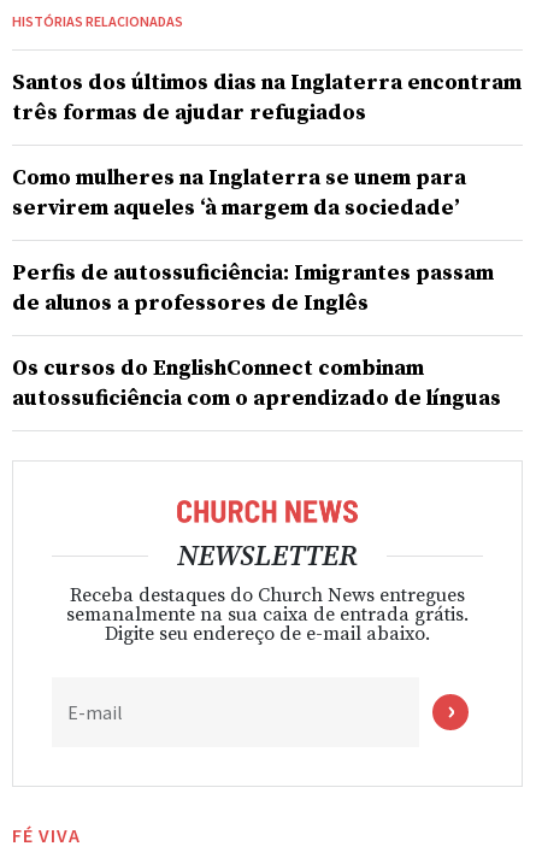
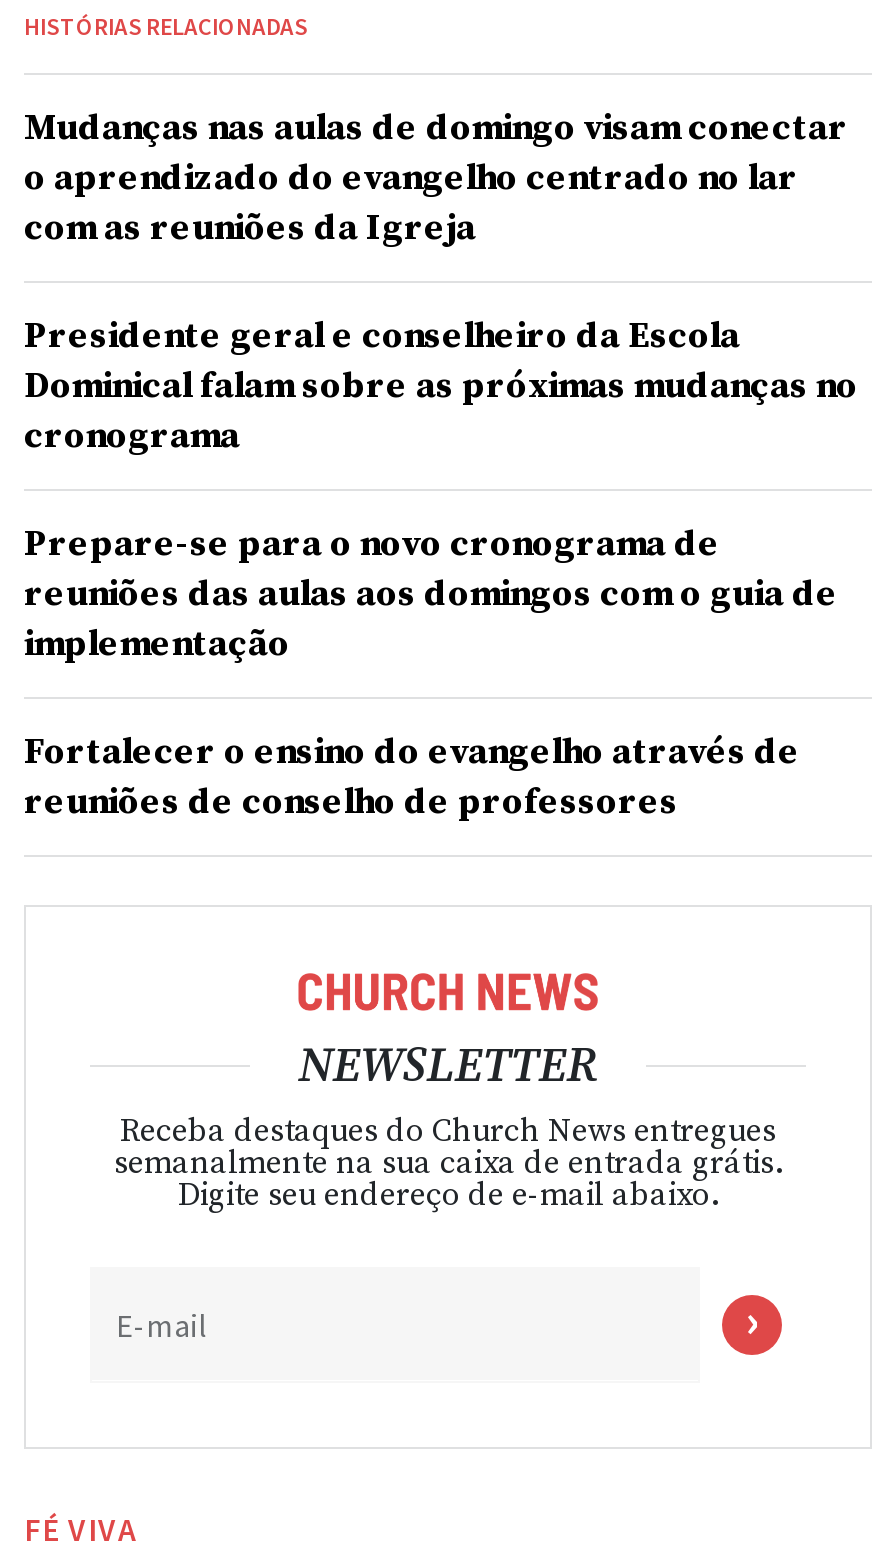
[12,68,522,126] Santos dos últimos dias na Inglaterra encontram | três formas de ajudar refugiados -> [24,105,848,251] Mudanças nas aulas de domingo visam conectar | o aprendizado do evangelho centrado no lar | com as reuniões da Igreja
[12,163,466,221] Como mulheres na Inglaterra se unem para | servirem aqueles ‘à margem da sociedade’ -> [24,313,858,459] Presidente geral e conselheiro da Escola | Dominical falam sobre as próximas mudanças no | cronograma
[12,259,494,316] Perfis de autossuficiência: Imigrantes passam | de alunos a professores de Inglês -> [24,521,838,667] Prepare-se para o novo cronograma de | reuniões das aulas aos domingos com o guia de | implementação
[12,354,501,412] Os cursos do EnglishConnect combinam | autossuficiência com o aprendizado de línguas -> [24,729,800,825] Fortalecer o ensino do evangelho através de | reuniões de conselho de professores

